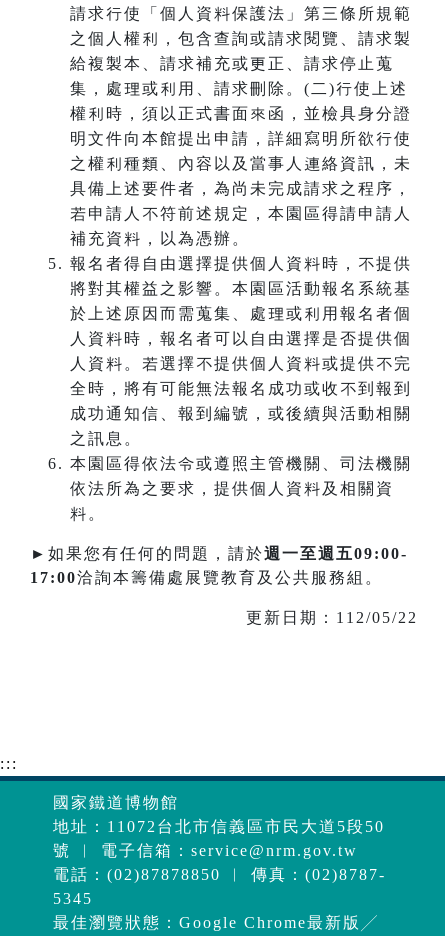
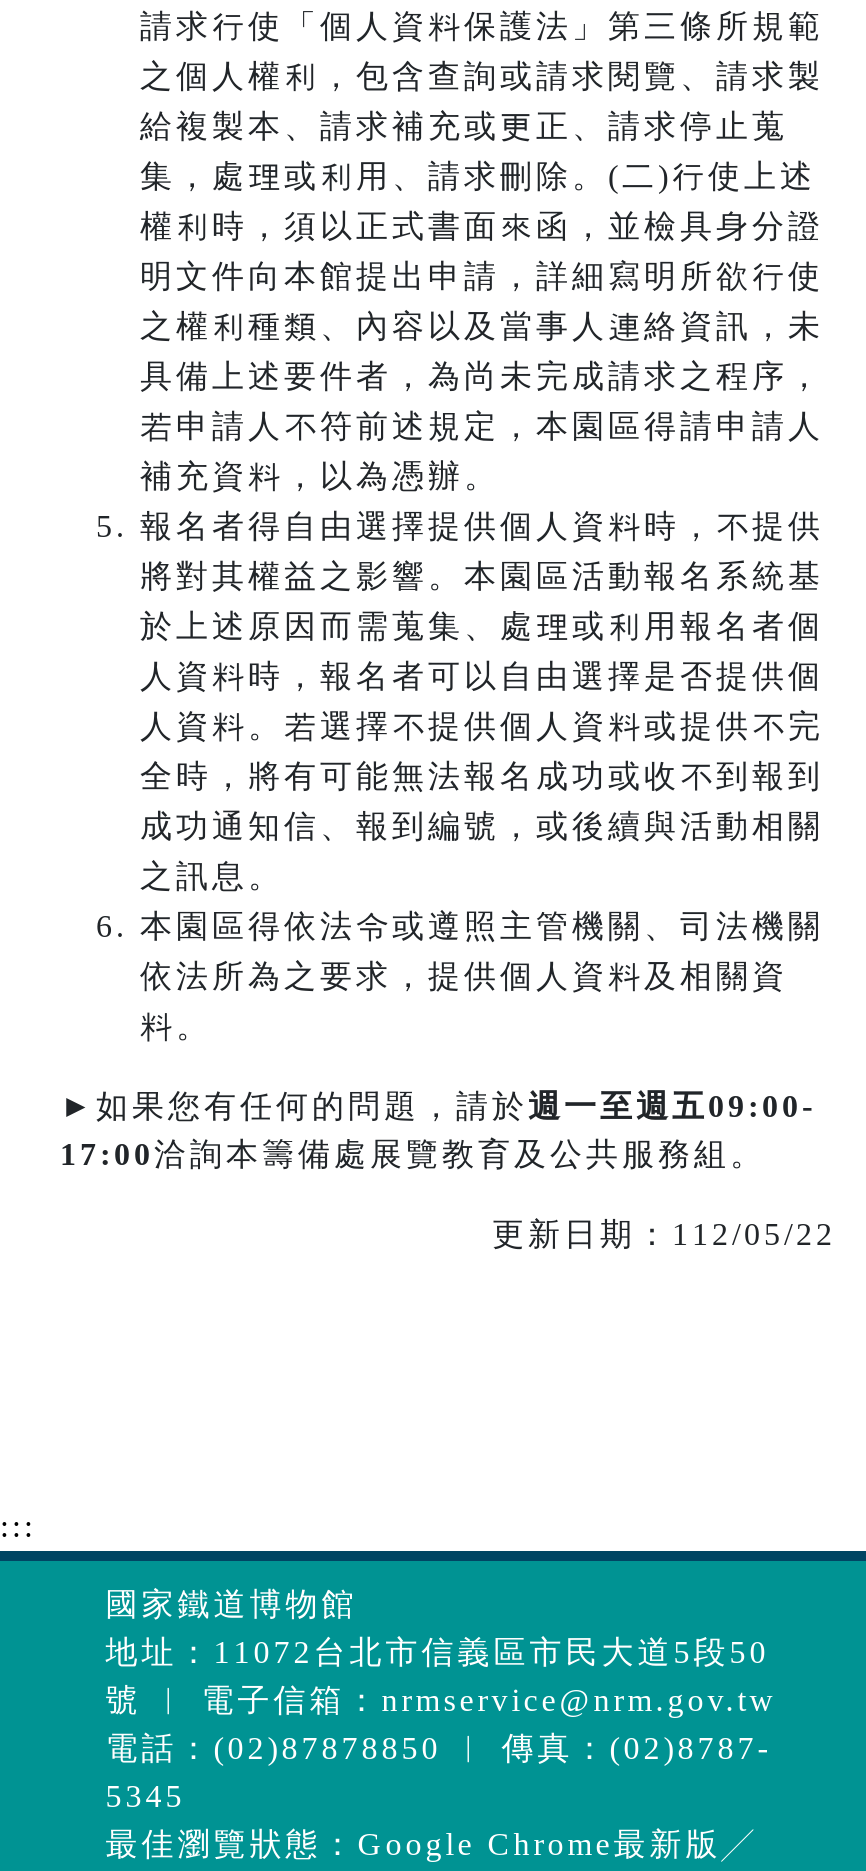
[53,842,358,859] 號 ︱ 電子信箱：service@nrm.gov.tw -> [106,1683,778,1717] 號 ︱ 電子信箱：nrmservice@nrm.gov.tw

